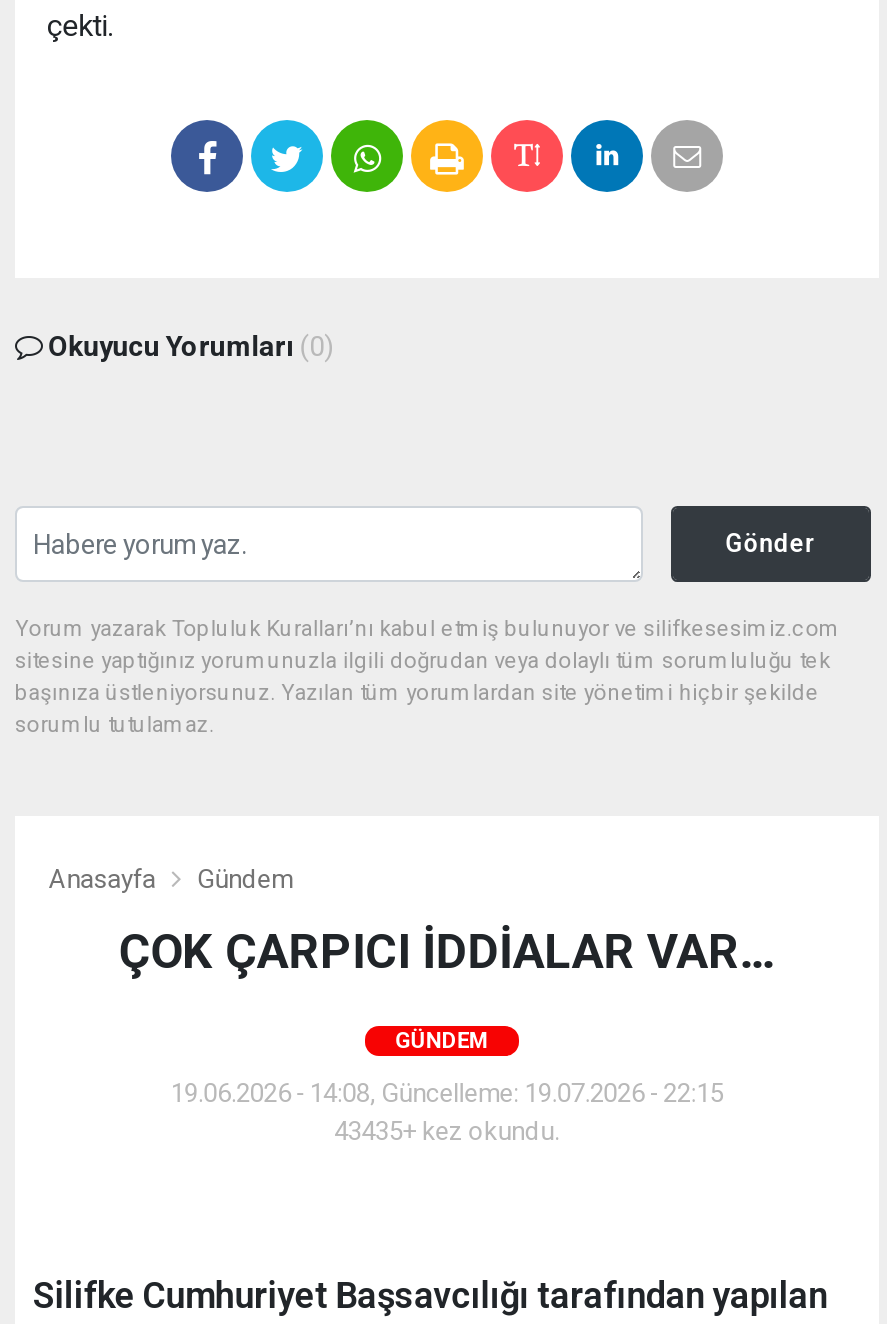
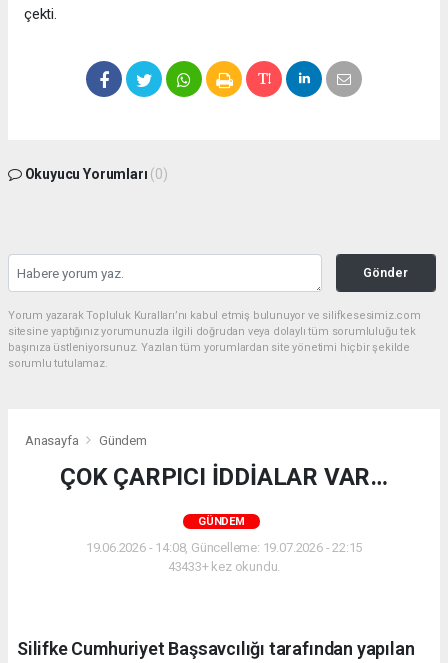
[334,1116,560,1146] 43435+ kez okundu. -> [168,559,280,574] 43433+ kez okundu.

